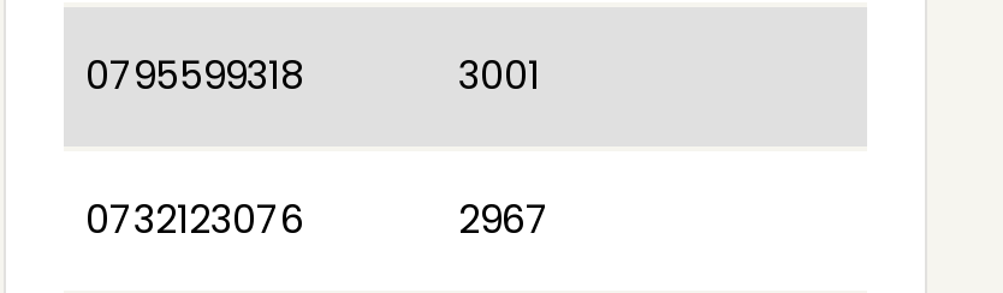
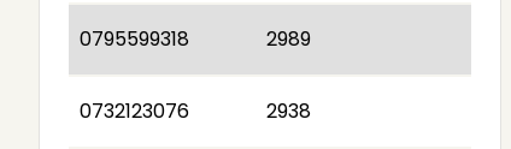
[458,48,540,103] 3001 -> [266,25,311,53] 2989
[458,192,550,247] 2967 -> [266,97,311,125] 2938

